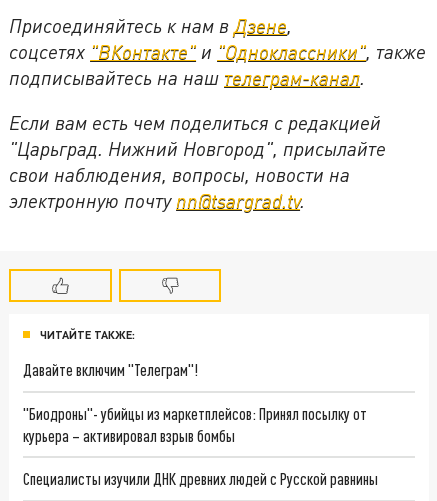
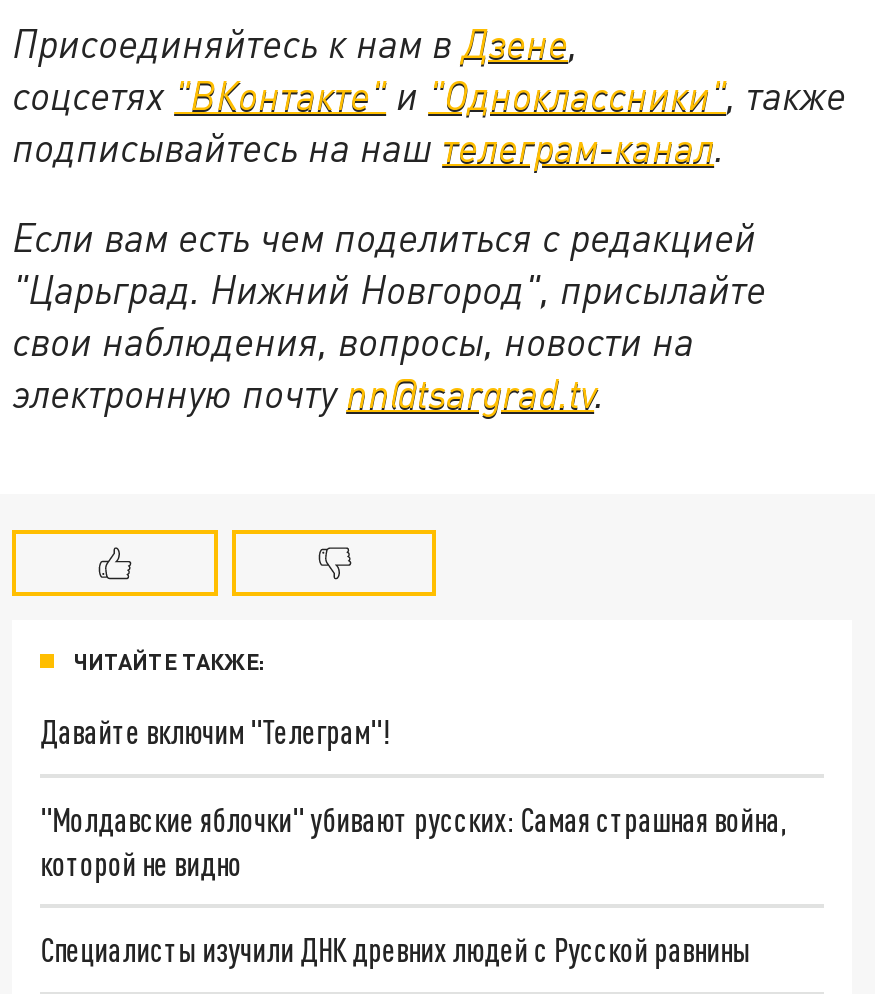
[23,404,367,445] "Биодроны"- убийцы из маркетплейсов: Принял посылку от | курьера – активировал взрыв бомбы -> [40,799,786,881] "Молдавские яблочки" убивают русских: Самая страшная война, | которой не видно

